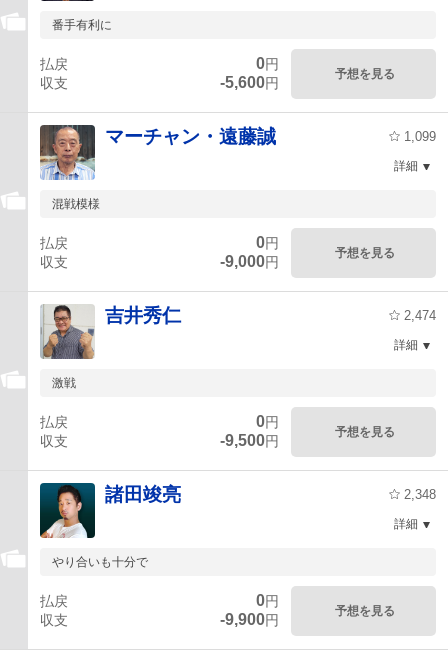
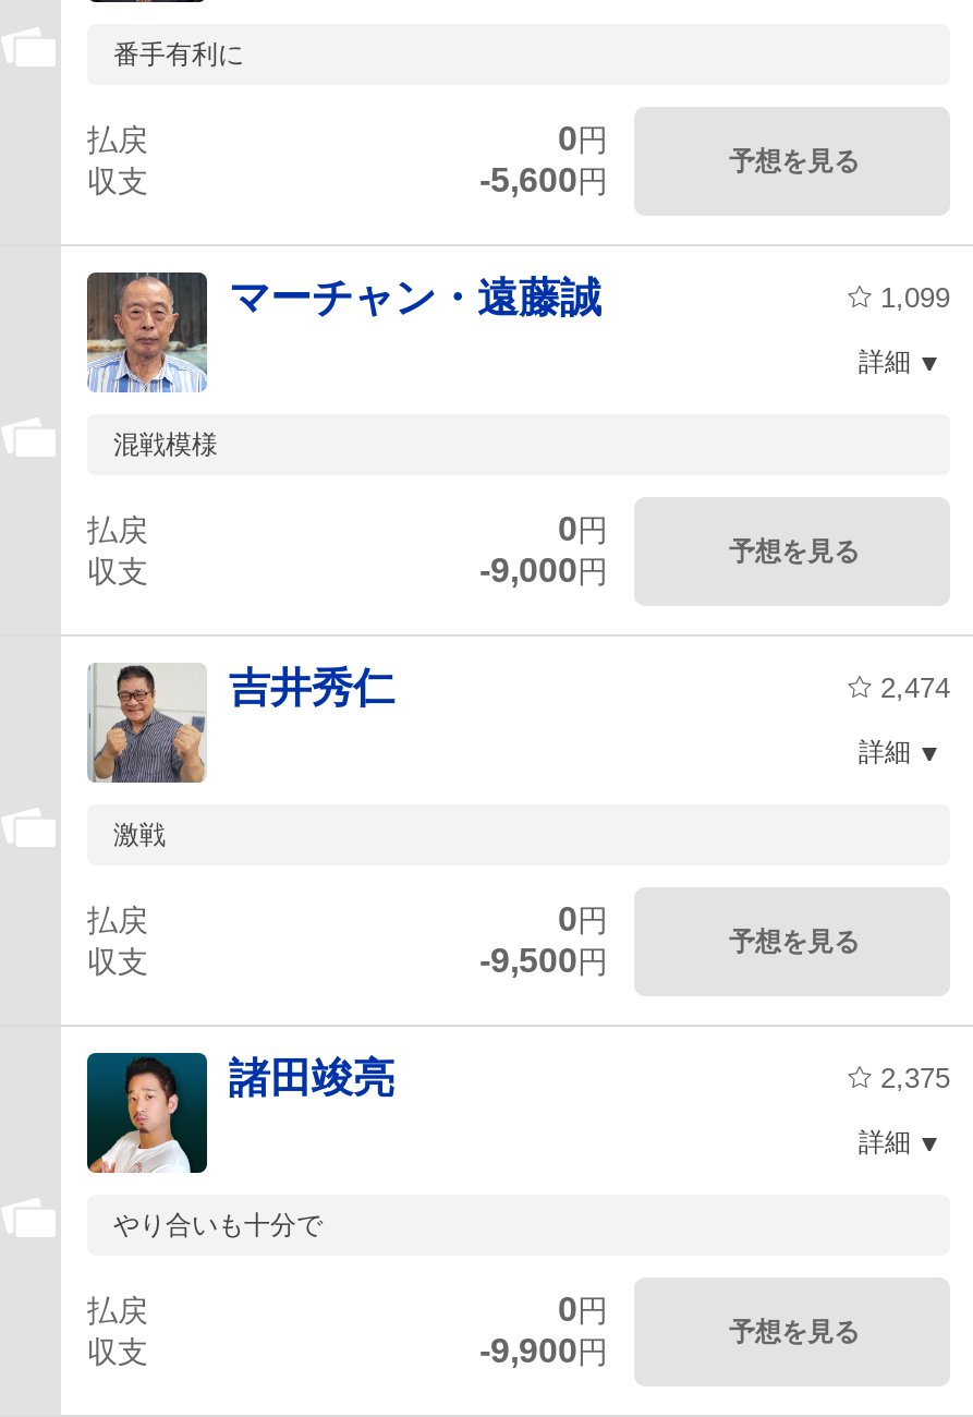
[404,487,436,502] 2,348 -> [880,1063,950,1095] 2,375

